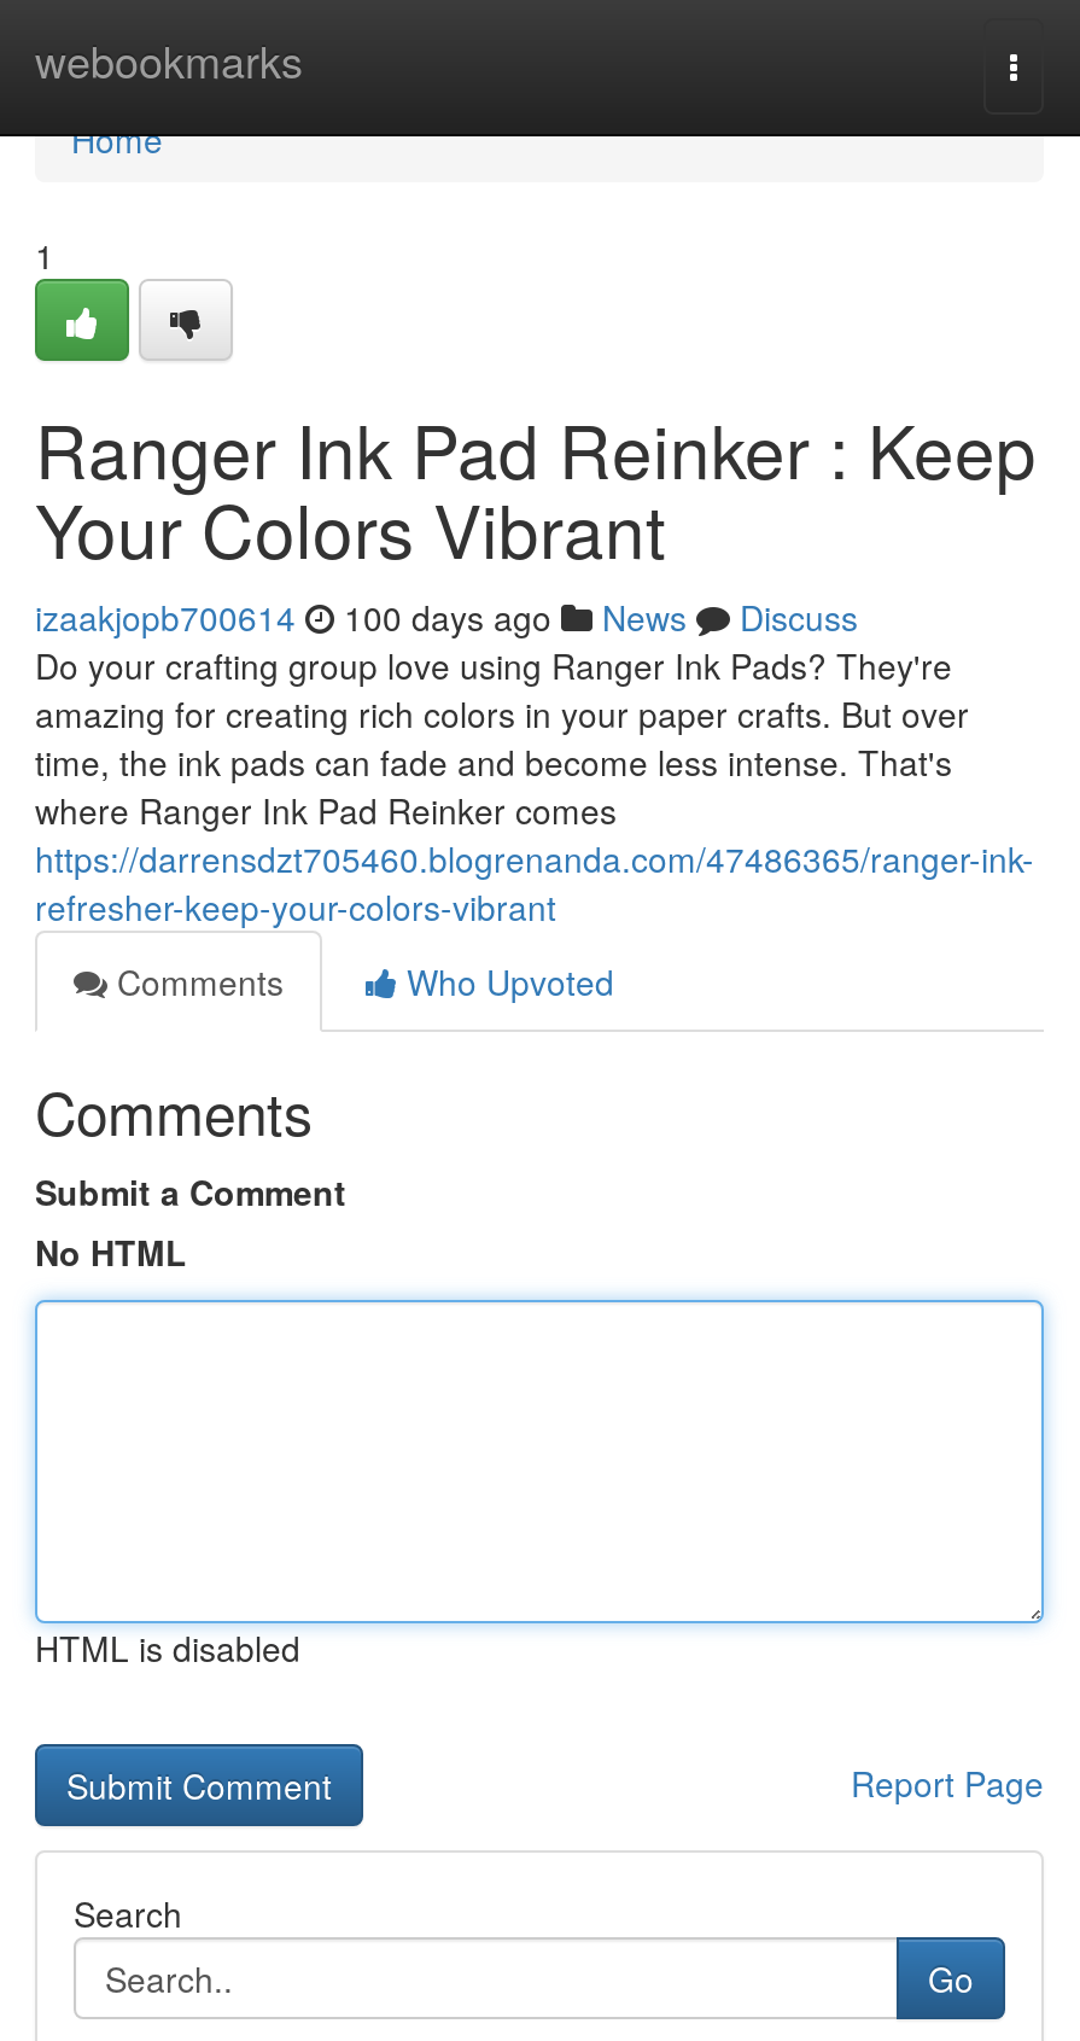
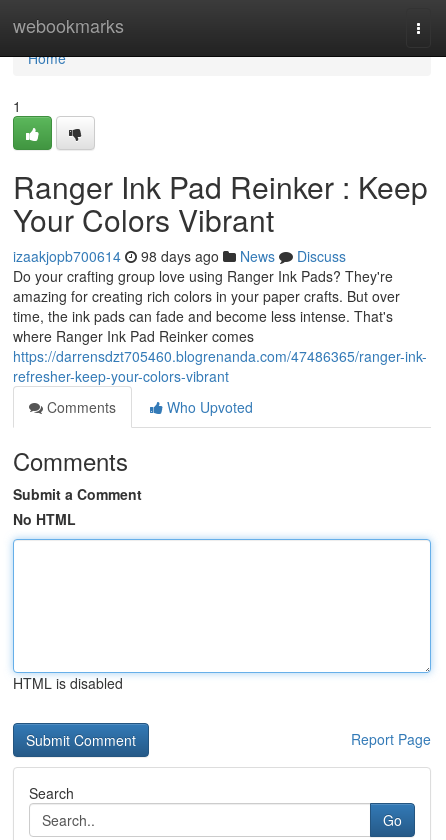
[35,593,858,641] izaakjopb700614 100 days ago News Discuss -> [13,246,346,266] izaakjopb700614 98 days ago News Discuss

